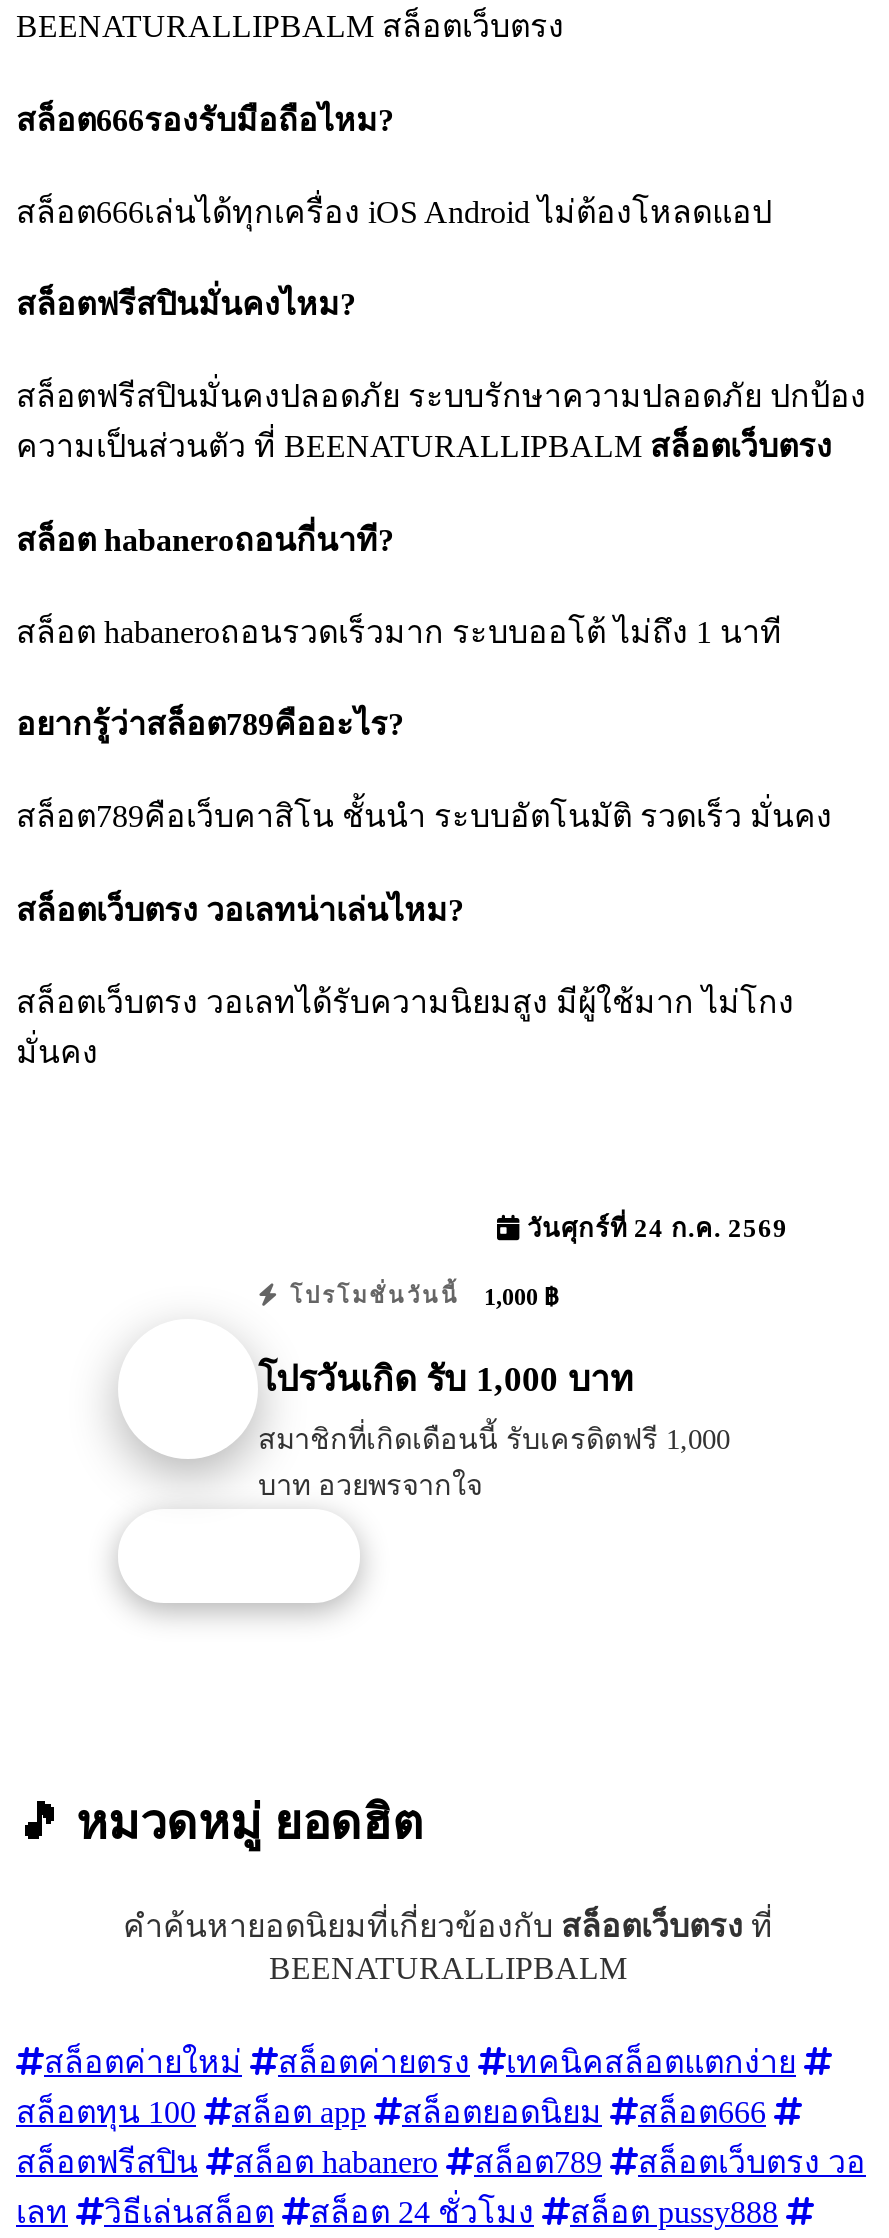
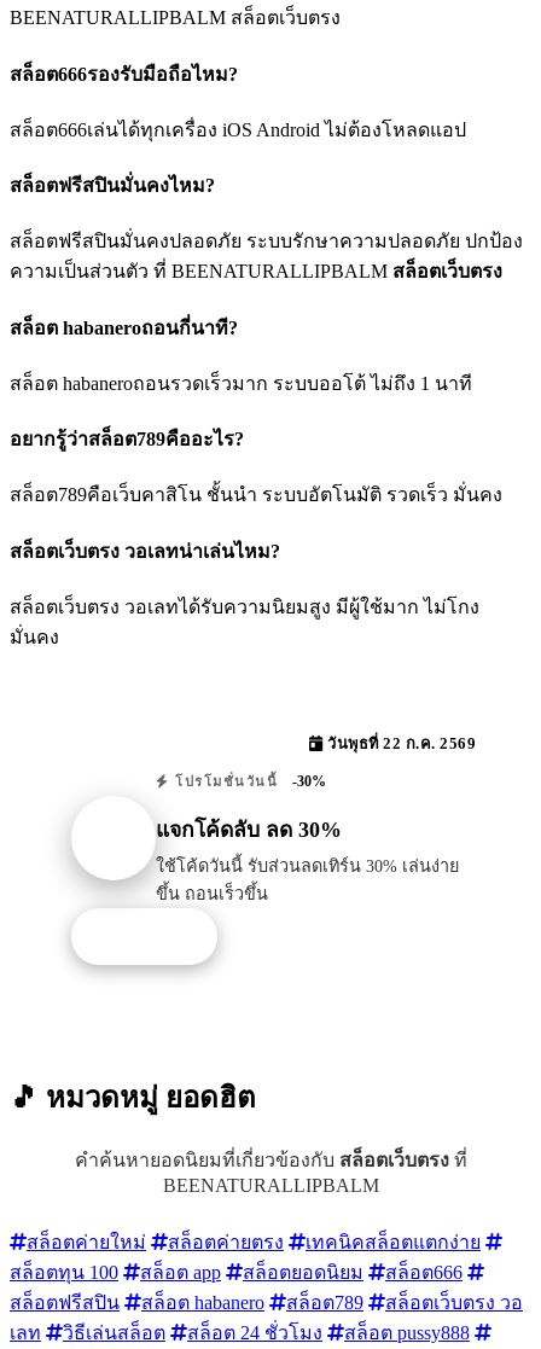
[520,1215,788,1243] วันศุกร์ที่ 24 ก.ค. 2569 -> [323,735,476,752] วันพุธที่ 22 ก.ค. 2569
[281,1283,558,1311] โปรโมชั่นวันนี้ 1,000 ฿ -> [170,773,326,790] โปรโมชั่นวันนี้ -30%
[258,1358,634,1398] โปรวันเกิด รับ 1,000 บาท -> [156,817,342,841] แจกโค้ดลับ ลด 30%
[258,1422,730,1500] สมาชิกที่เกิดเดือนนี้ รับเครดิตฟรี 1,000 | บาท อวยพรจากใจ -> [156,856,459,903] ใช้โค้ดวันนี้ รับส่วนลดเทิร์น 30% เล่นง่าย | ขึ้น ถอนเร็วขึ้น

